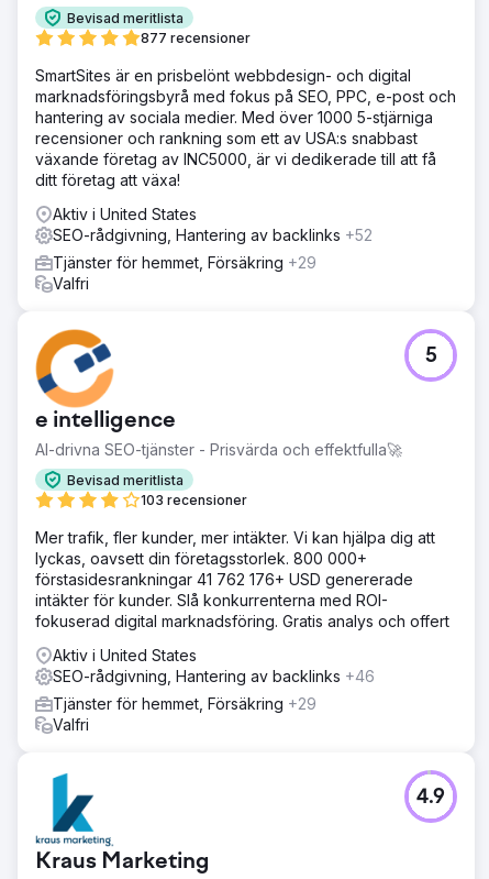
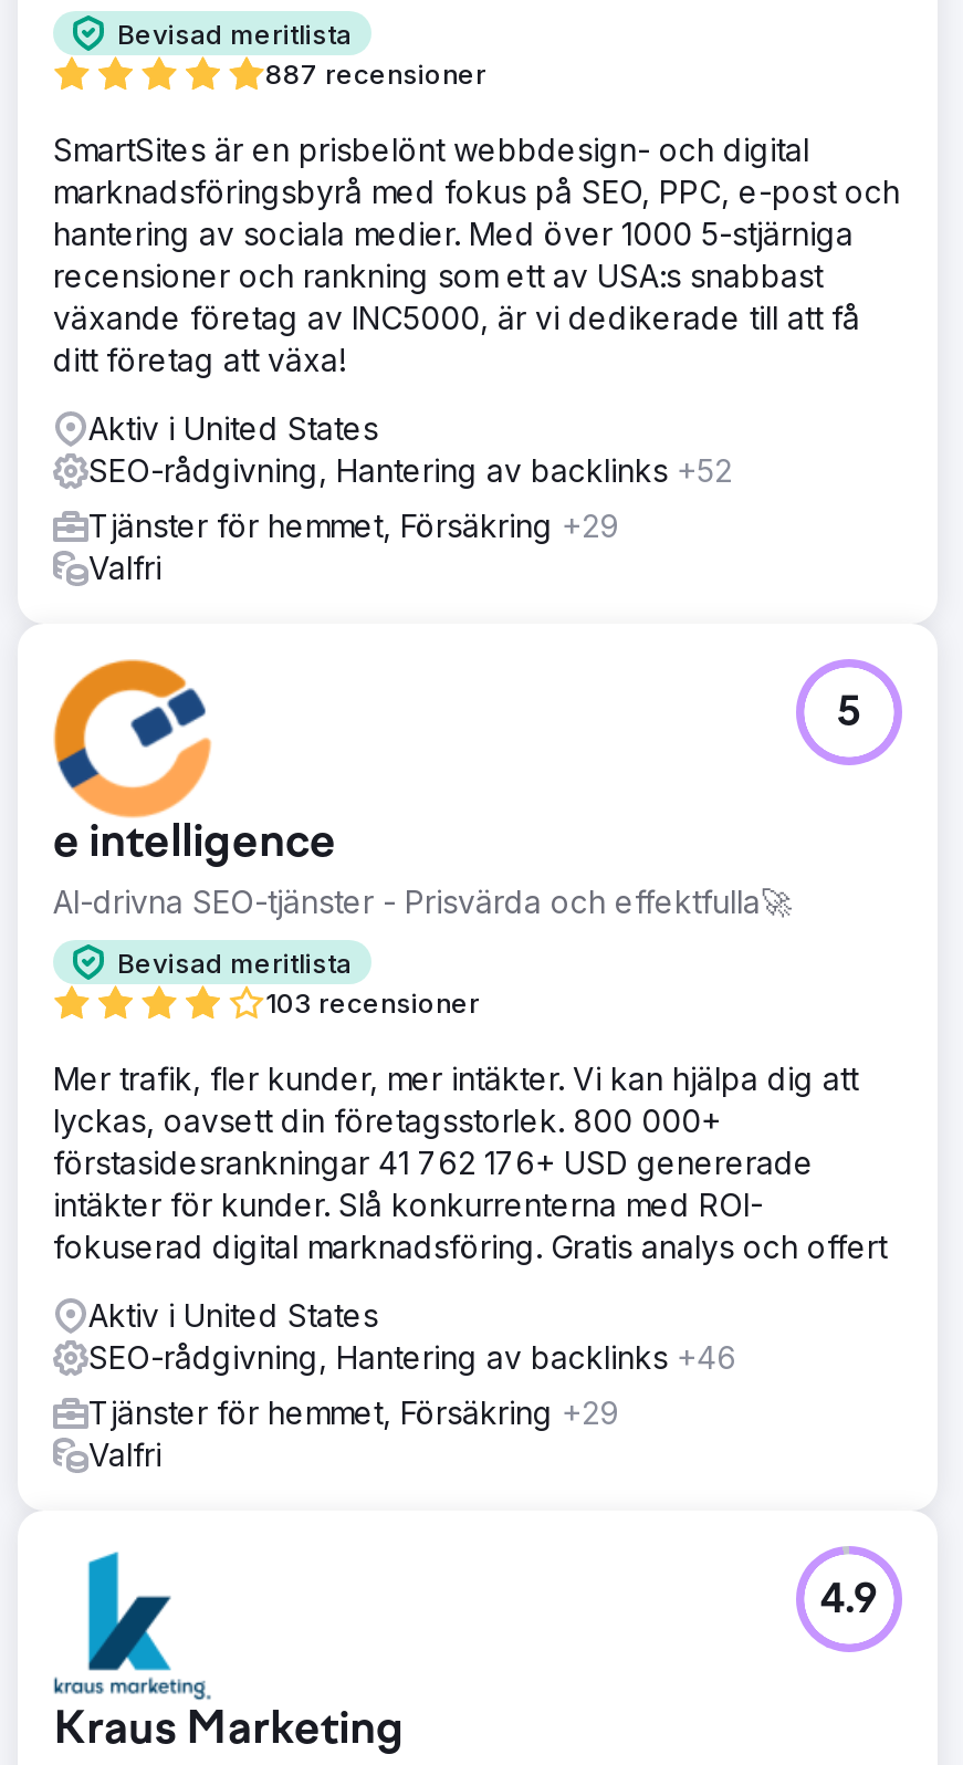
[141,30,251,46] 877 recensioner -> [265,58,486,91] 887 recensioner

